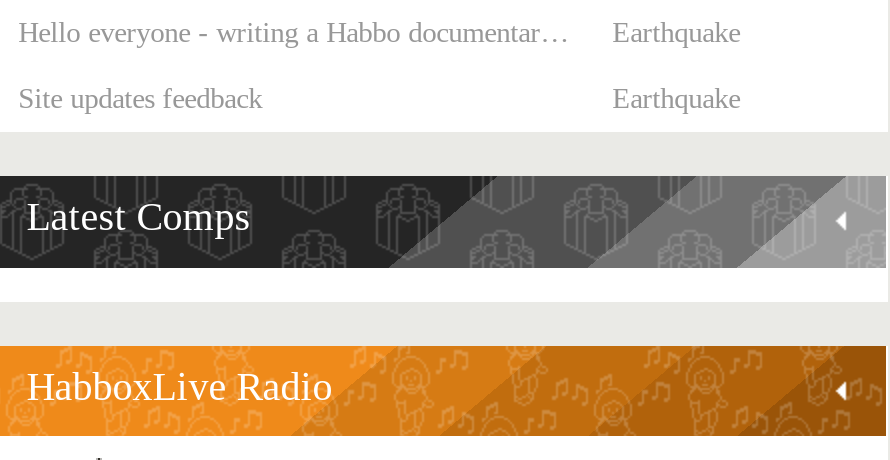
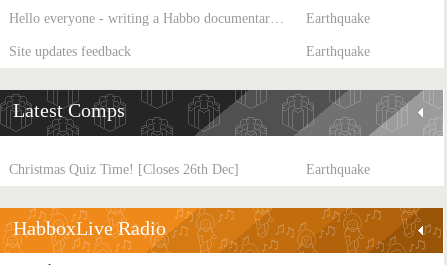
none -> [9,161,370,177] Christmas Quiz Time! [Closes 26th Dec] | Earthquake

